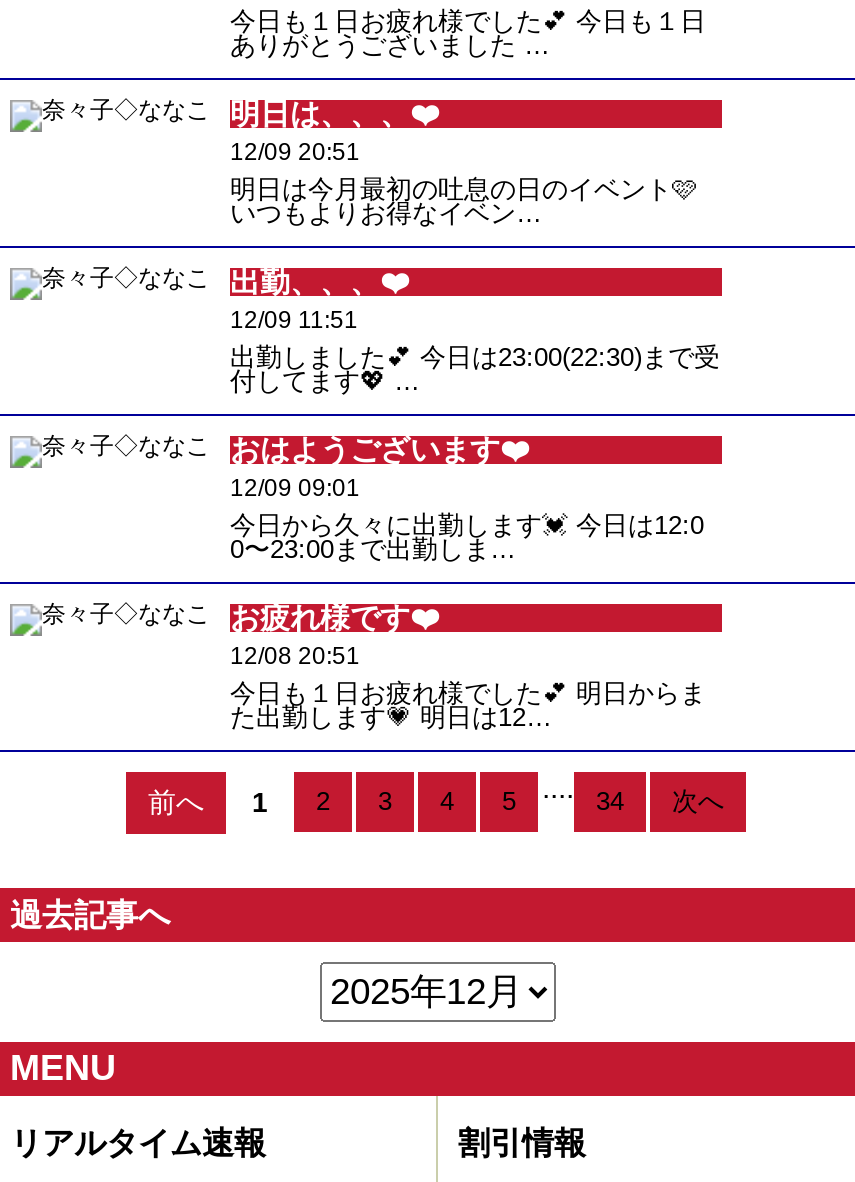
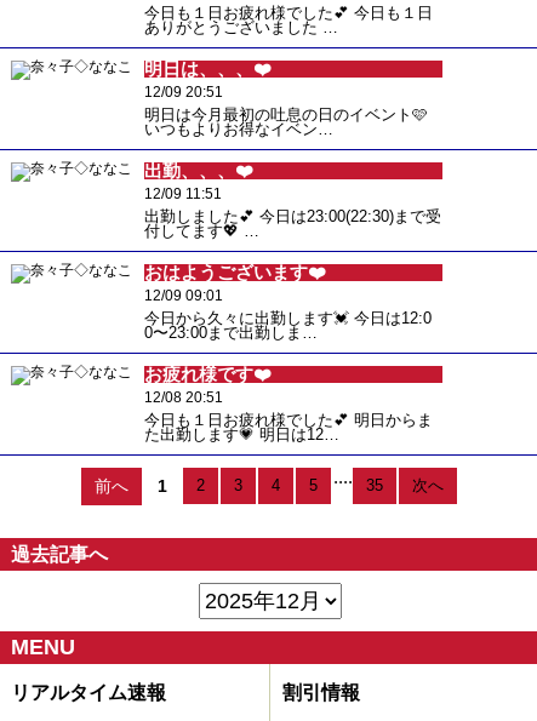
[596,786,624,816] 34 -> [366,476,383,494] 35

